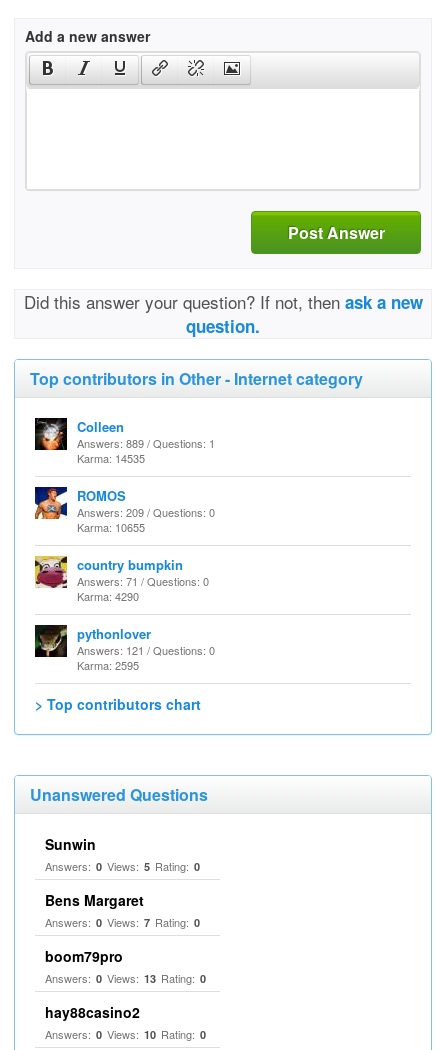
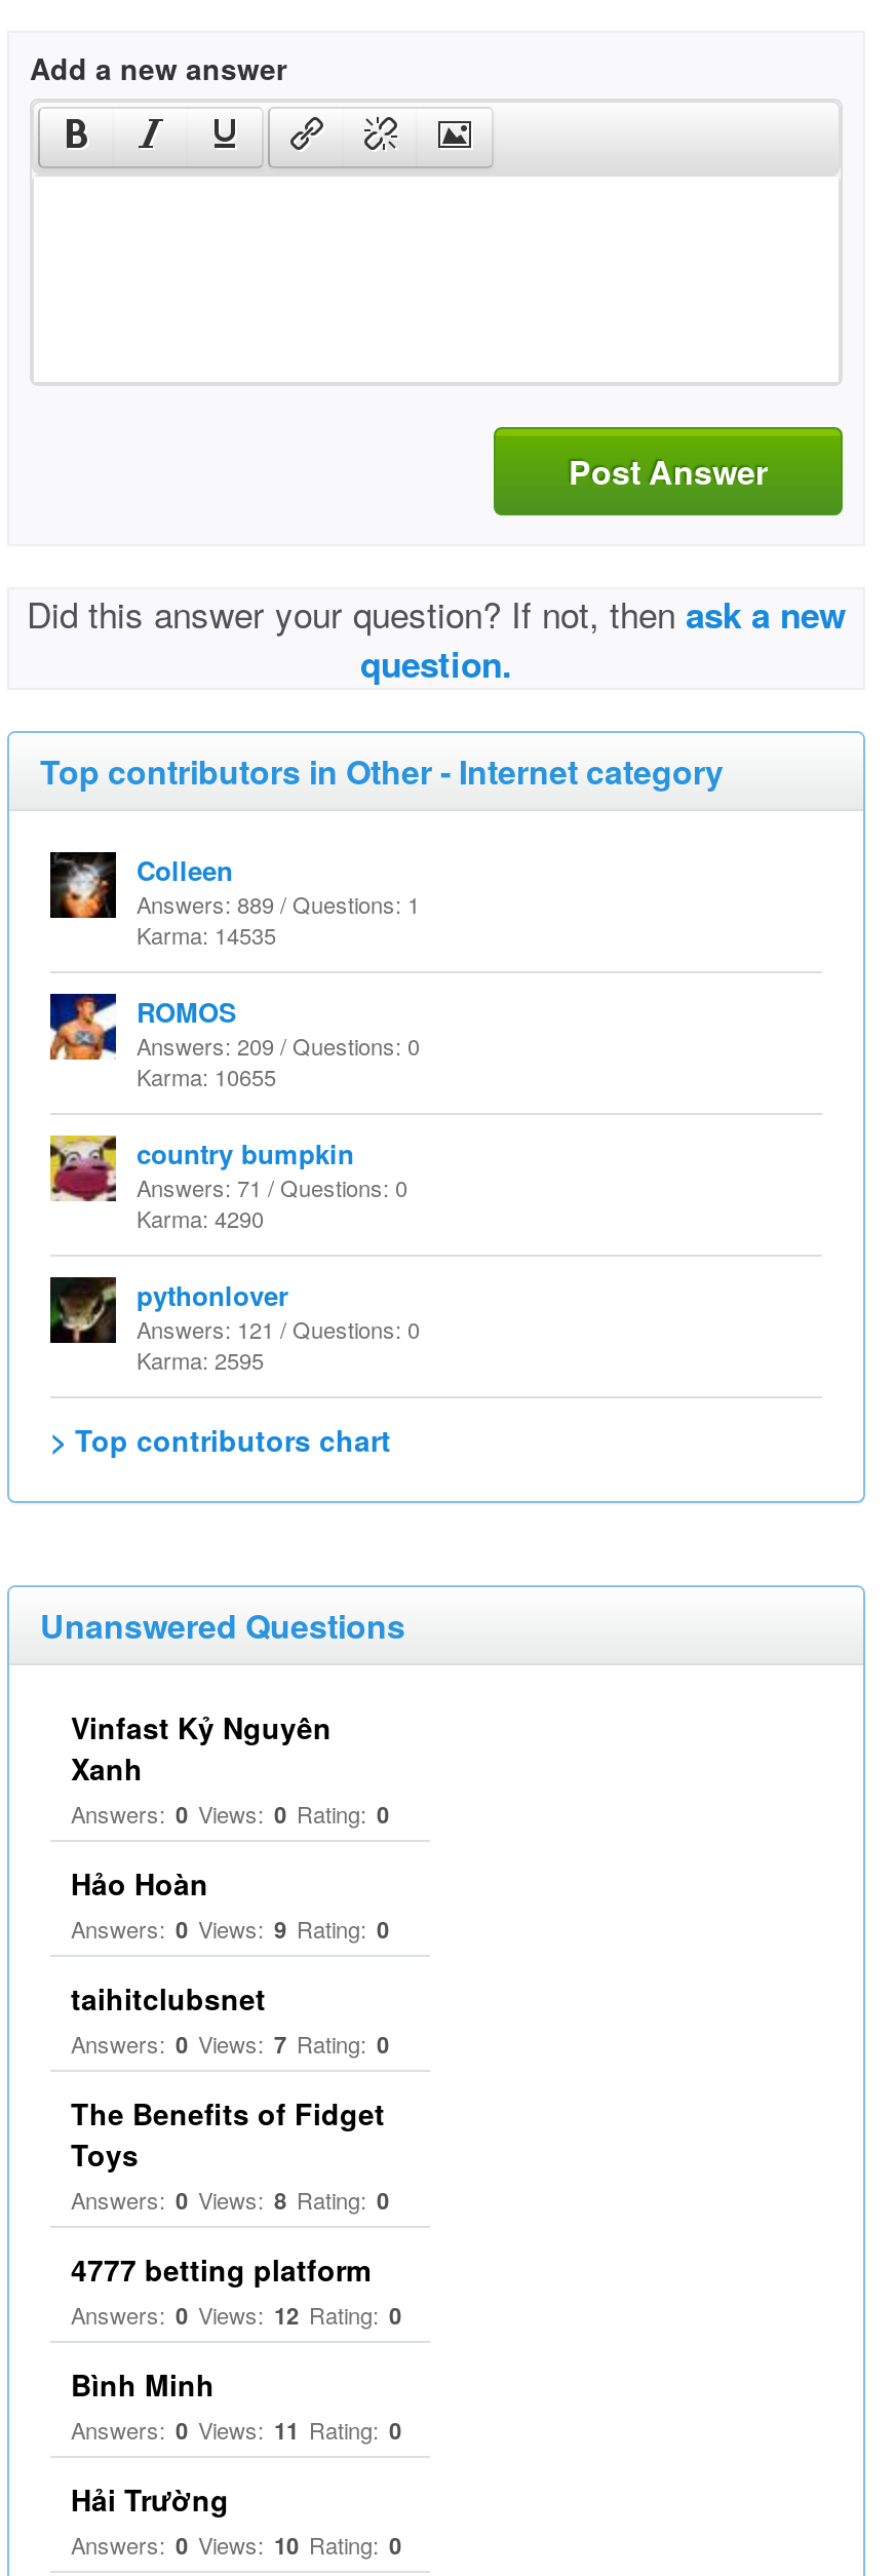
[45,834,200,910] Sunwin | Answers: 0 Views: 5 Rating: 0 | Bens Margaret -> [71,1706,389,2018] Vinfast Kỷ Nguyên | Xanh | Answers: 0 Views: 0 Rating: 0 | Hảo Hoàn | Answers: 0 Views: 9 Rating: 0 | taihitclubsnet
[45,946,206,1022] boom79pro | Answers: 0 Views: 13 Rating: 0 | hay88casino2 -> [71,2092,401,2520] The Benefits of Fidget | Toys | Answers: 0 Views: 8 Rating: 0 | 4777 betting platform | Answers: 0 Views: 12 Rating: 0 | Bình Minh | Answers: 0 Views: 11 Rating: 0 | Hải Trường

